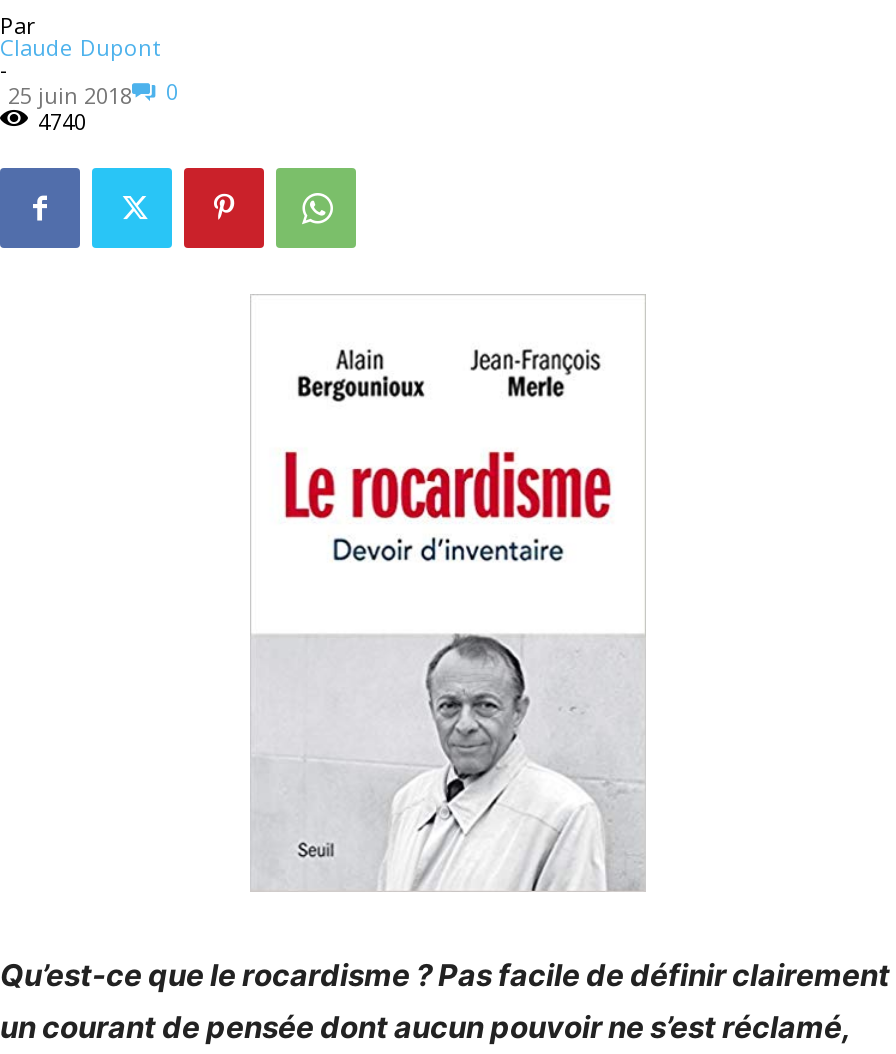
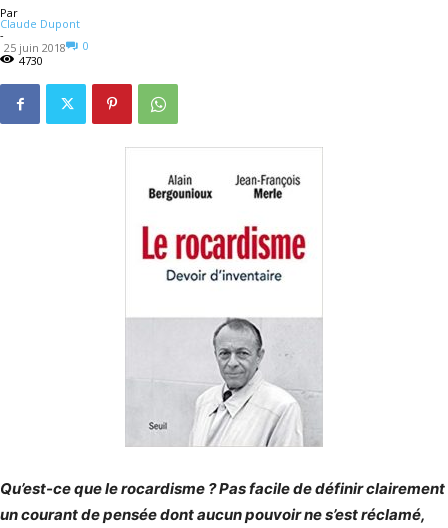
[38,106,86,136] 4740 -> [19,53,43,68] 4730

